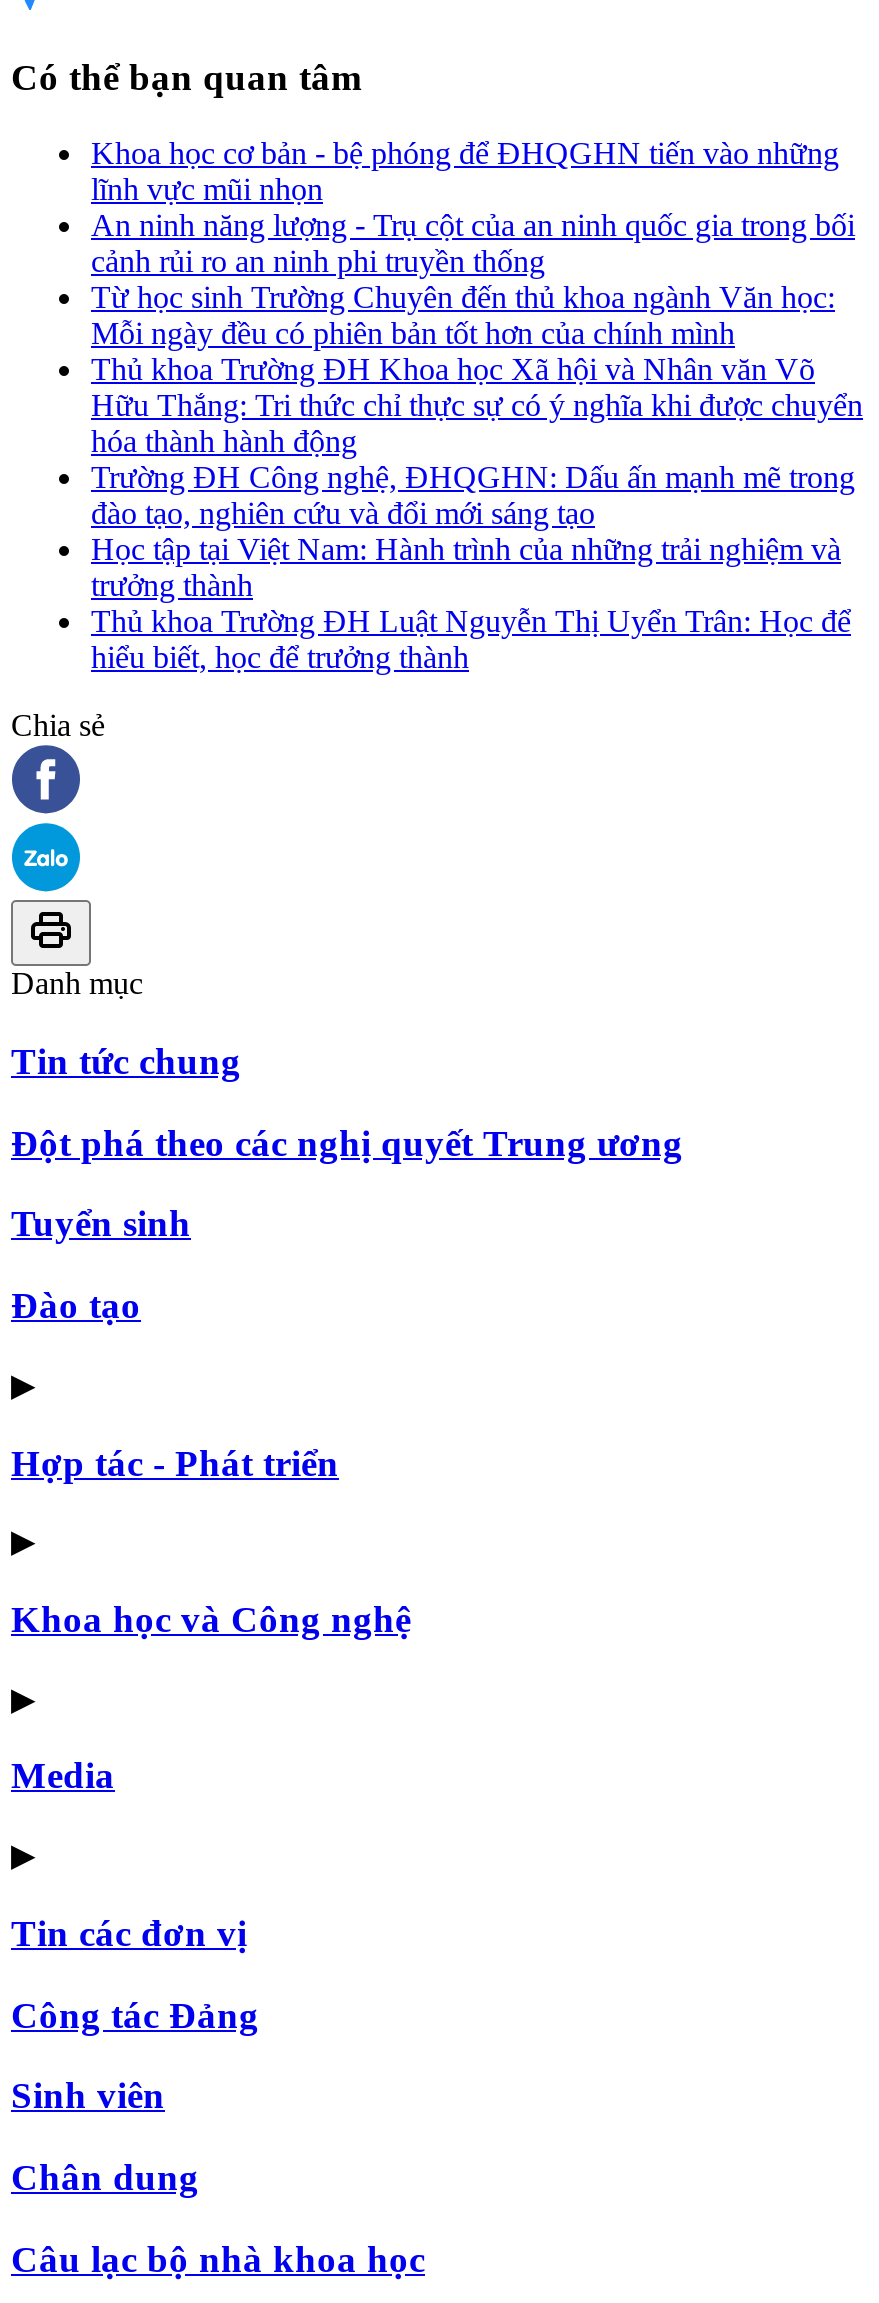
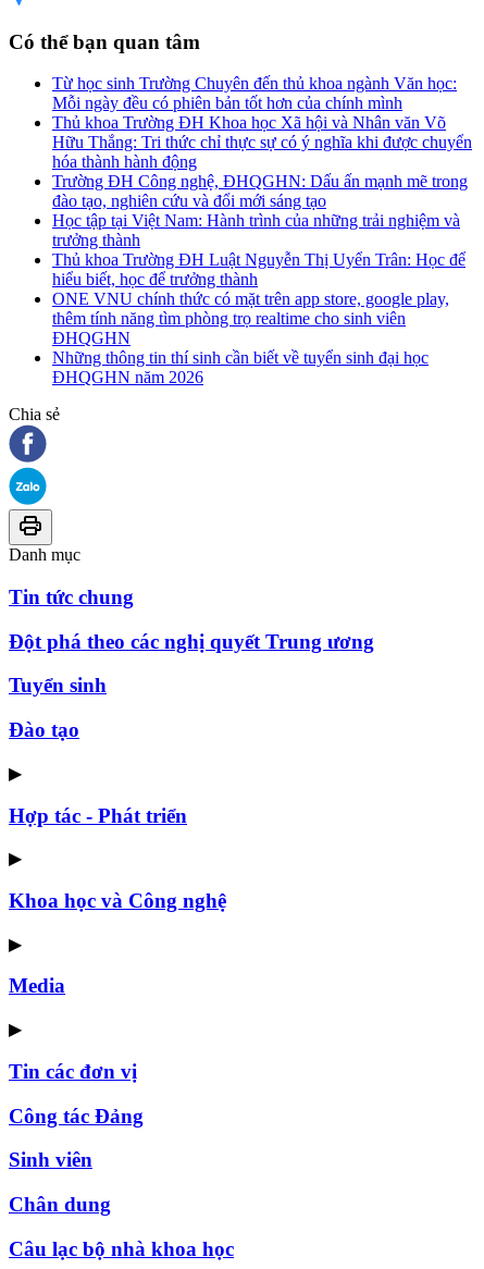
[91,136,855,278] Khoa học cơ bản - bệ phóng để ĐHQGHN tiến vào những | lĩnh vực mũi nhọn | An ninh năng lượng - Trụ cột của an ninh quốc gia trong bối | cảnh rủi ro an ninh phi truyền thống -> none
moved [91,280,863,674] -> [52,74,472,289]: Từ học sinh Trường Chuyên đến thủ khoa ngành Văn học: | Mỗi ngày đều có phiên bản tốt hơn của chính mình | Thủ khoa Trường ĐH Khoa học Xã hội và Nhân văn Võ | ... | Thủ khoa Trường ĐH Luật Nguyễn Thị Uyển Trân: Học để | hiểu biết, học để trưởng thành
none -> [52,290,449,387] ONE VNU chính thức có mặt trên app store, google play, | thêm tính năng tìm phòng trọ realtime cho sinh viên | ĐHQGHN | Những thông tin thí sinh cần biết về tuyển sinh đại học | ĐHQGHN năm 2026

